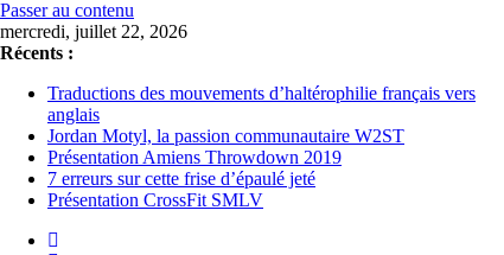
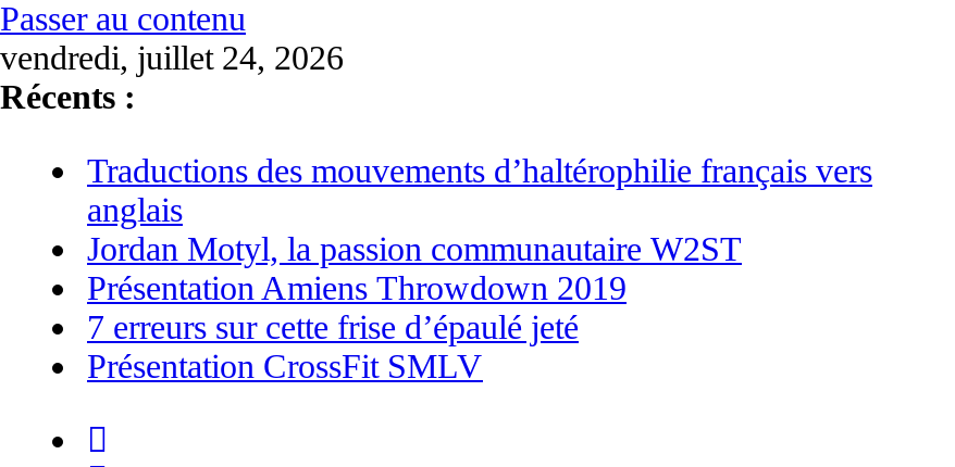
[0,21,187,42] mercredi, juillet 22, 2026 -> [0,39,344,76] vendredi, juillet 24, 2026

